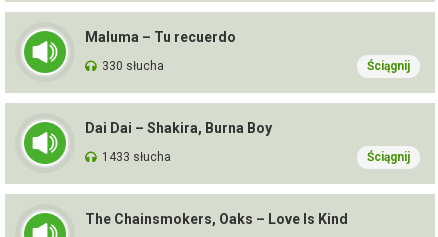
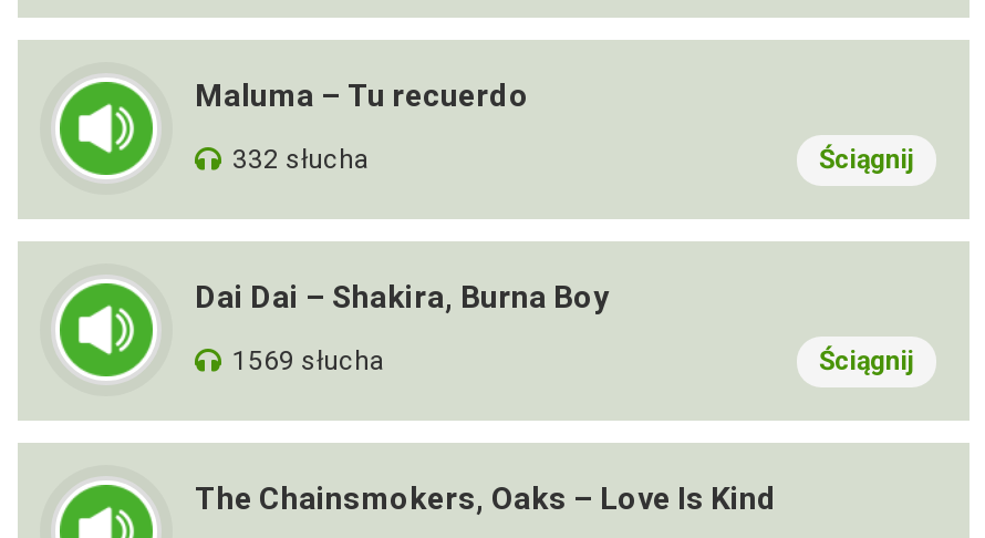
[102,59,164,73] 330 słucha -> [232,144,370,175] 332 słucha
[102,150,171,164] 1433 słucha -> [232,345,385,376] 1569 słucha

